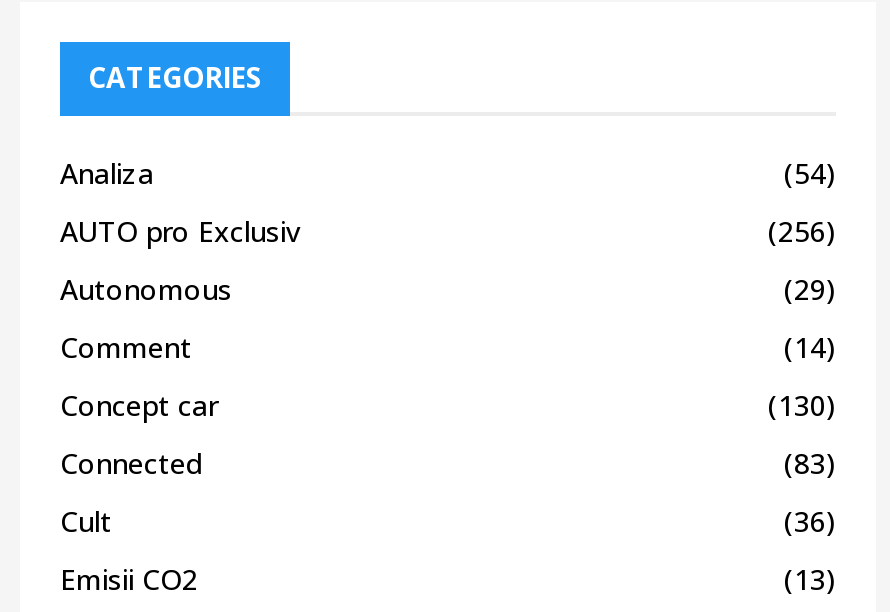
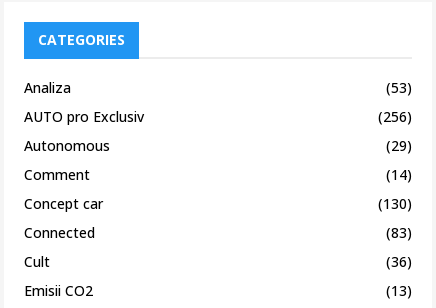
[784,154,836,192] (54) -> [386,78,412,97] (53)

